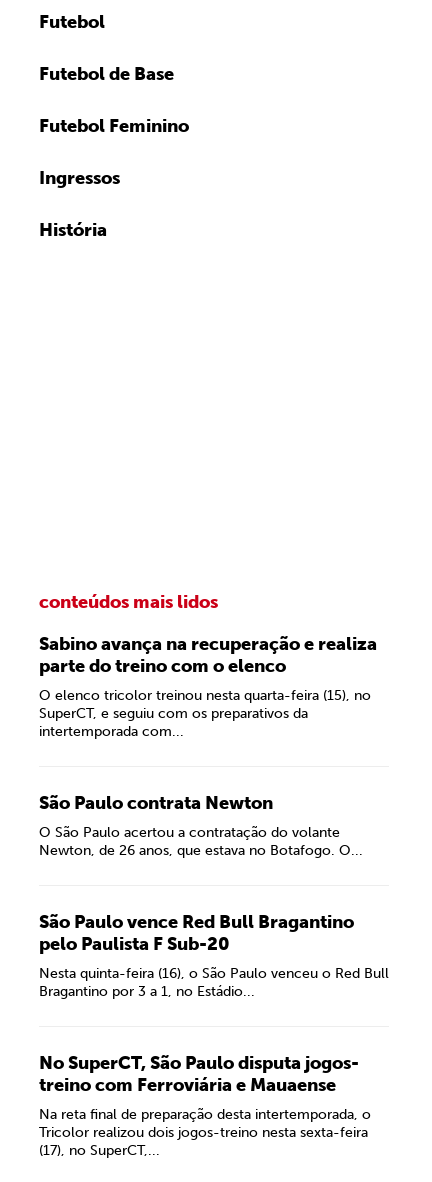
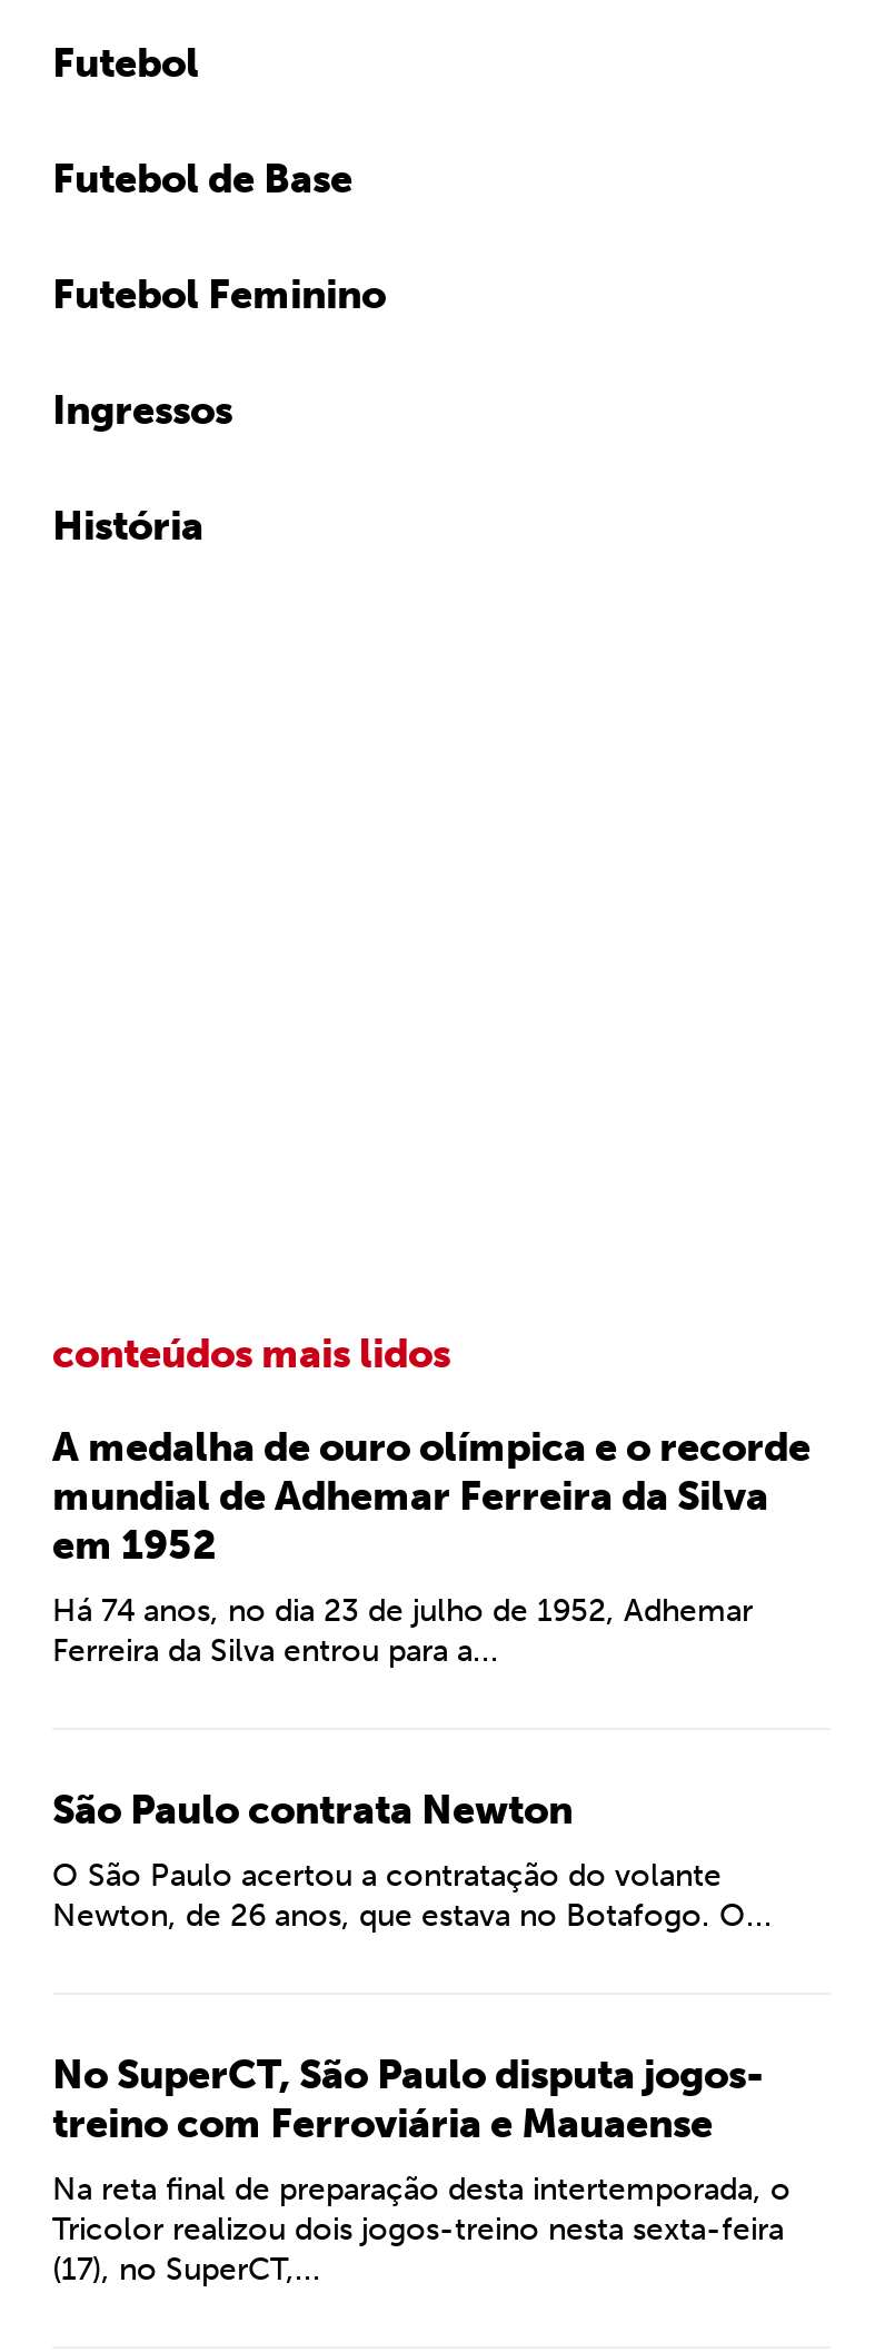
[39,633,377,677] Sabino avança na recuperação e realiza | parte do treino com o elenco -> [52,1423,811,1570] A medalha de ouro olímpica e o recorde | mundial de Adhemar Ferreira da Silva | em 1952
[39,687,371,740] O elenco tricolor treinou nesta quarta-feira (15), no | SuperCT, e seguiu com os preparativos da | intertemporada com... -> [52,1592,753,1670] Há 74 anos, no dia 23 de julho de 1952, Adhemar | Ferreira da Silva entrou para a...
[39,911,389,1000] São Paulo vence Red Bull Bragantino | pelo Paulista F Sub-20 | Nesta quinta-feira (16), o São Paulo venceu o Red Bull | Bragantino por 3 a 1, no Estádio... -> none

